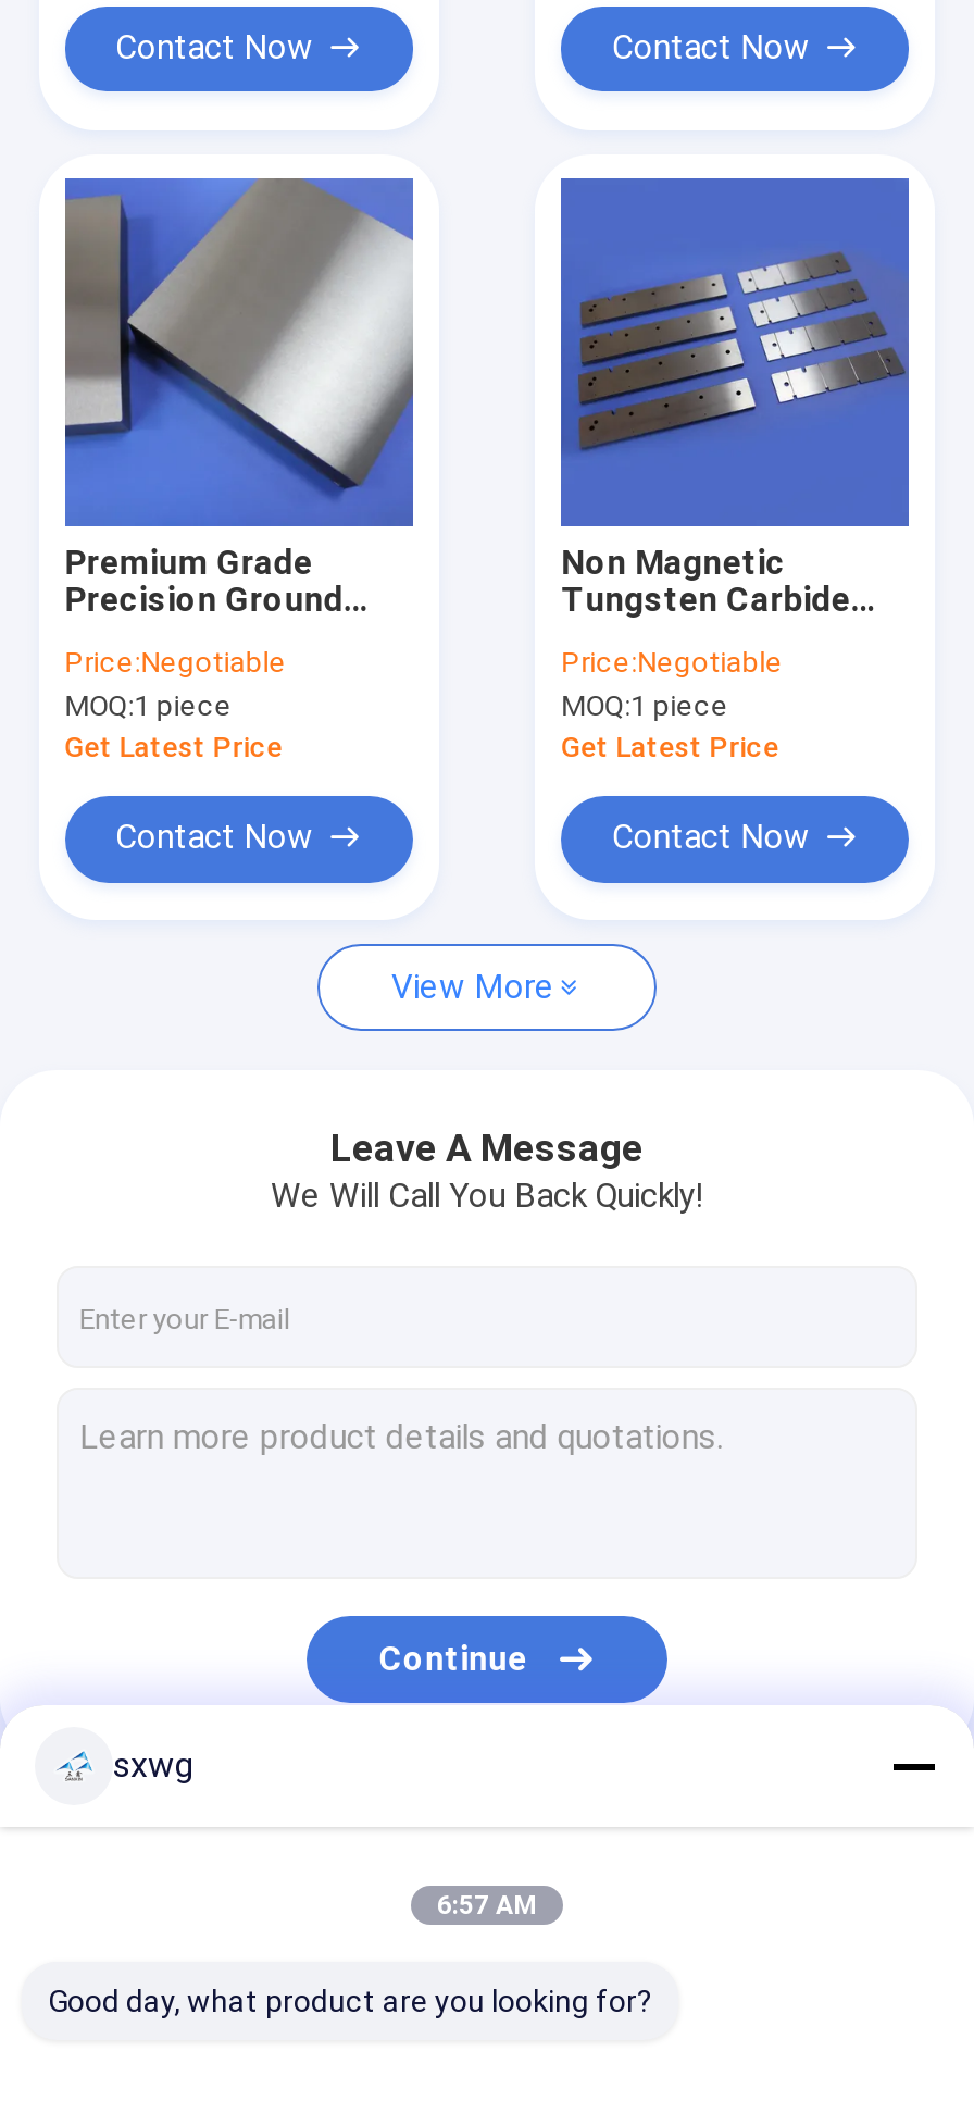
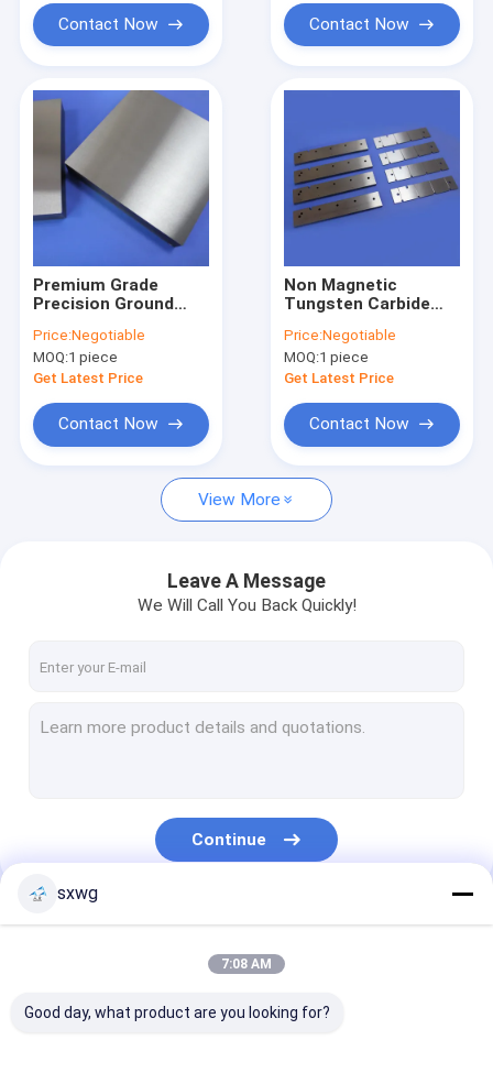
[437,1890,537,1920] 6:57 AM -> [221,956,272,972] 7:08 AM

